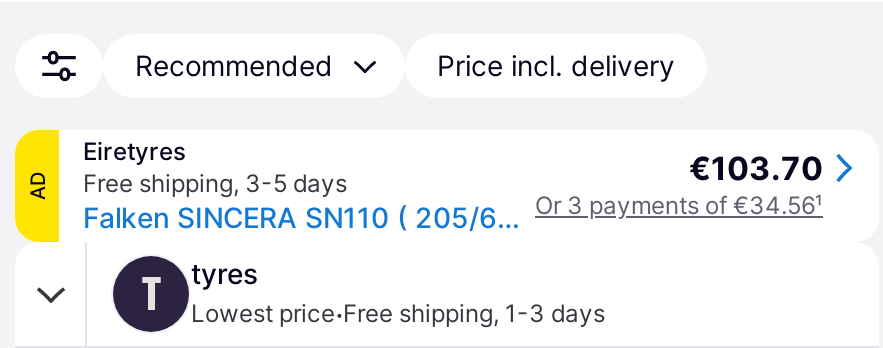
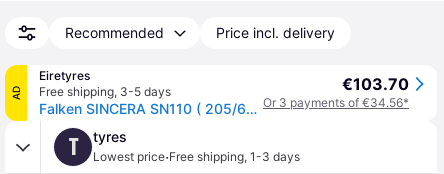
[535,190,823,220] Or 3 payments of €34.56¹ -> [263,95,409,110] Or 3 payments of €34.56*

